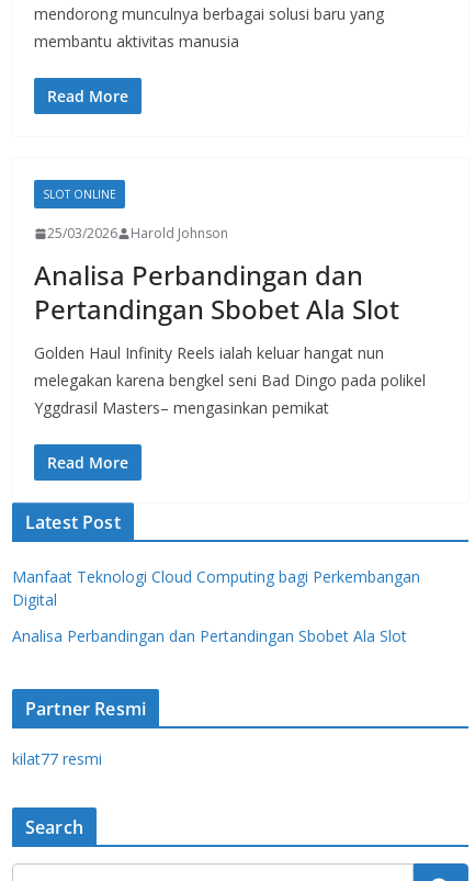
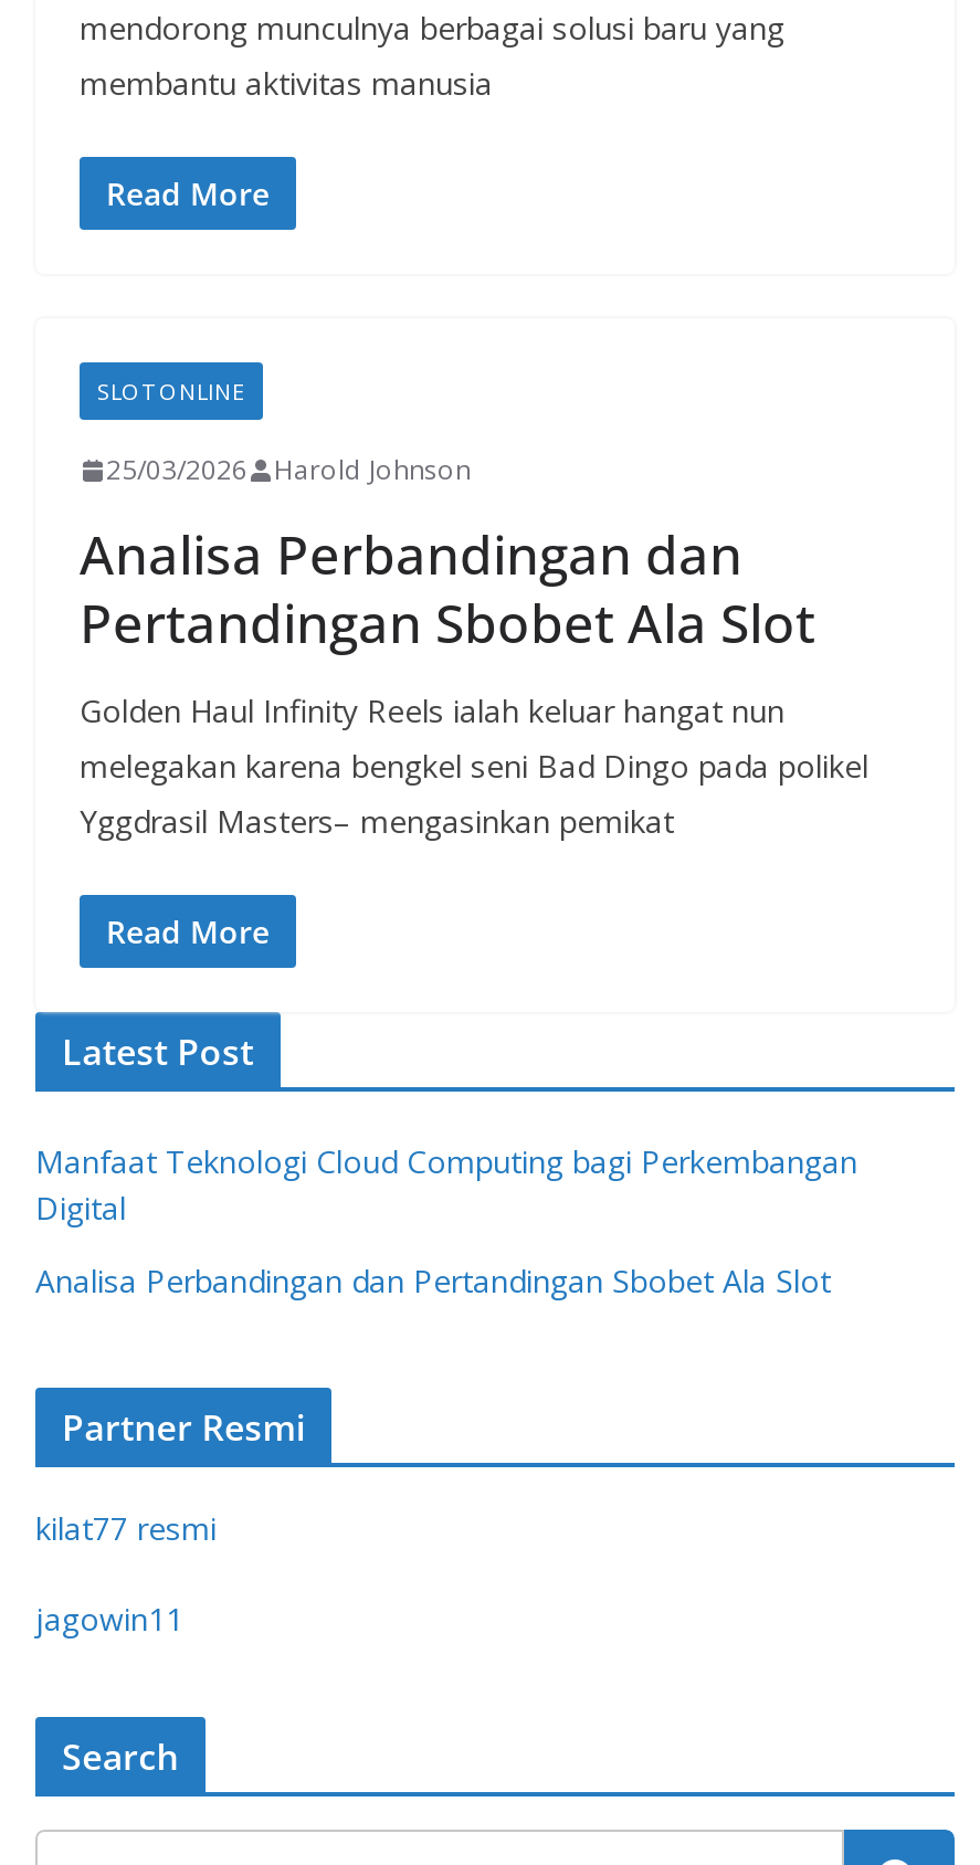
none -> [35,1598,183,1640] jagowin11

